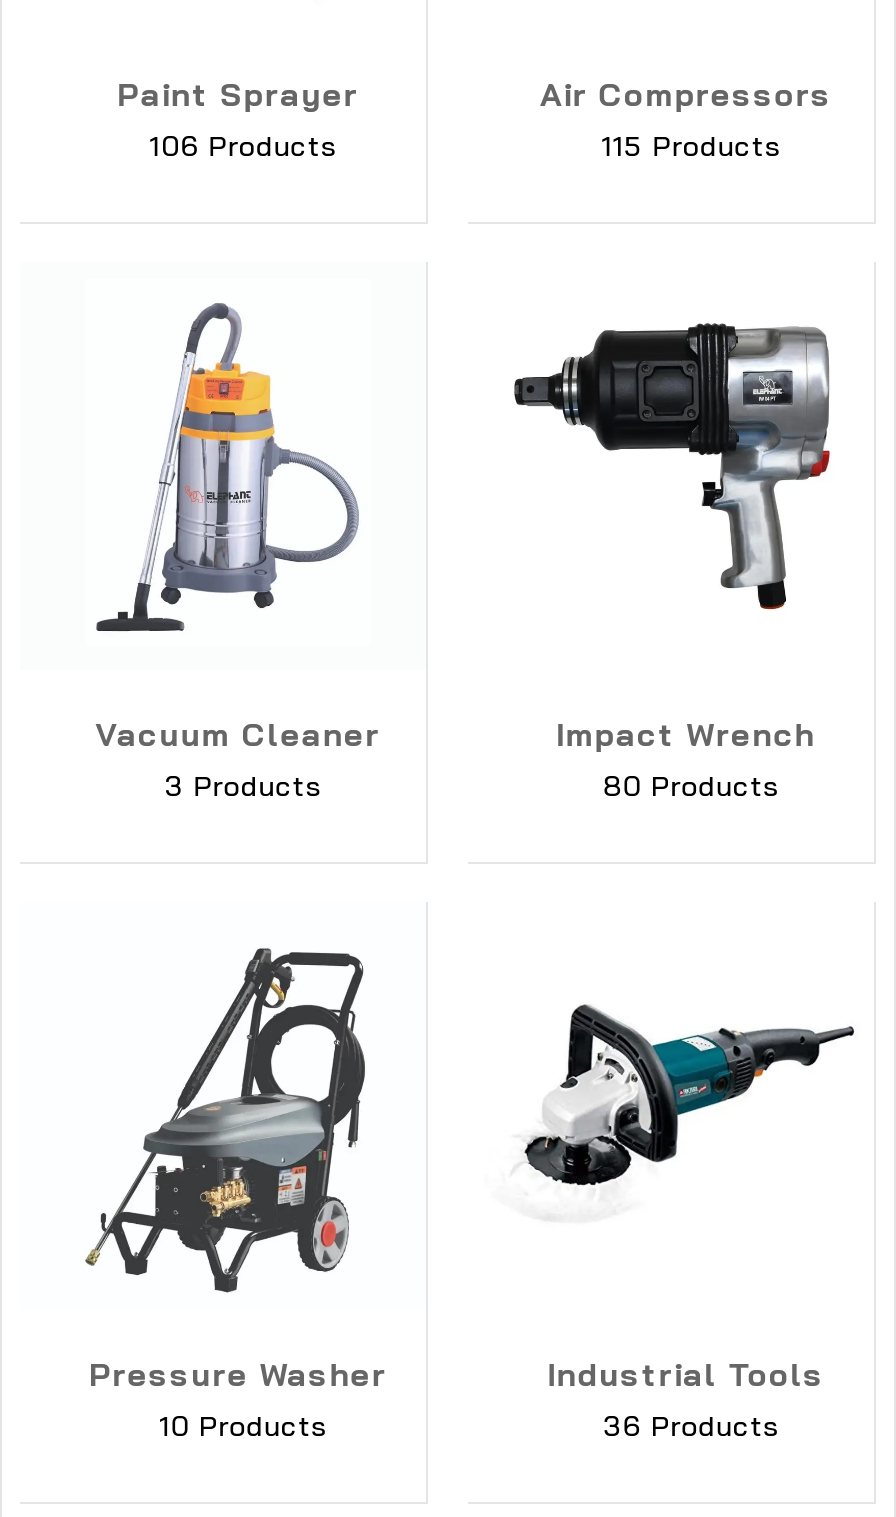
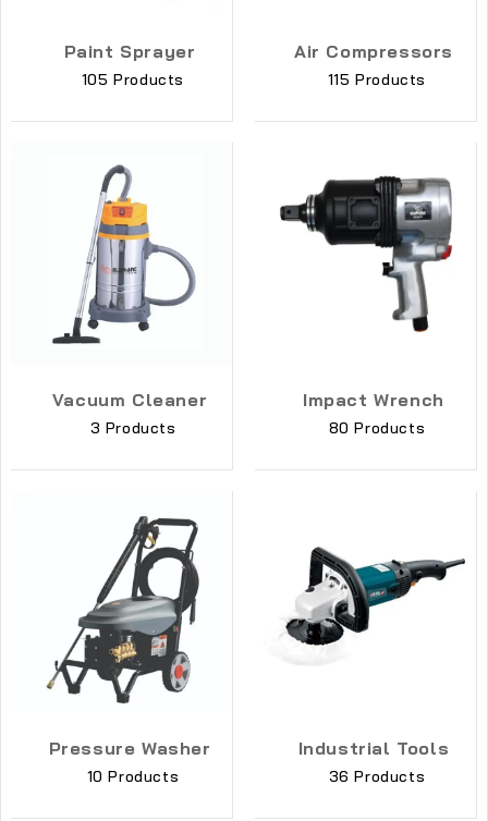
[150,128,338,164] 106 Products -> [82,70,184,89] 105 Products

